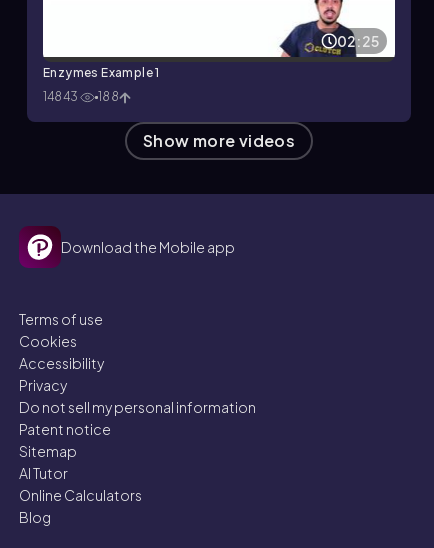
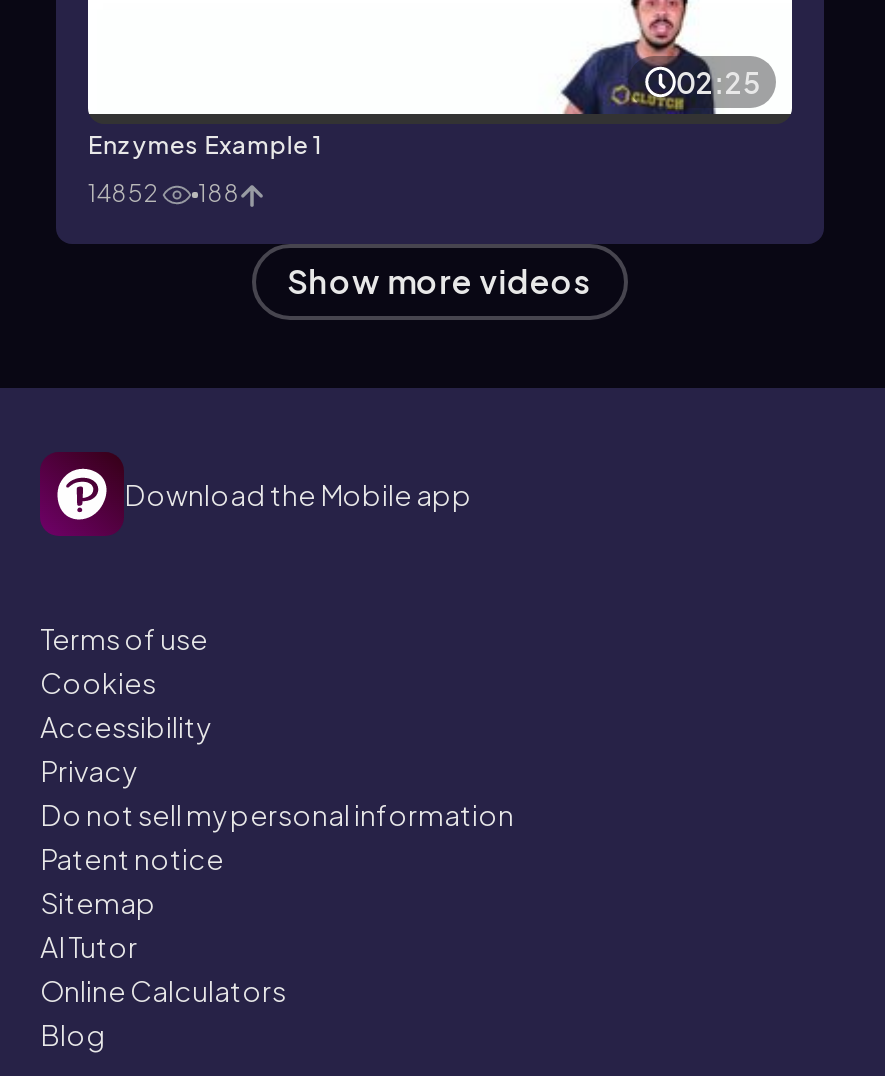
[43,89,119,104] 14843 188 -> [88,179,240,209] 14852 188

